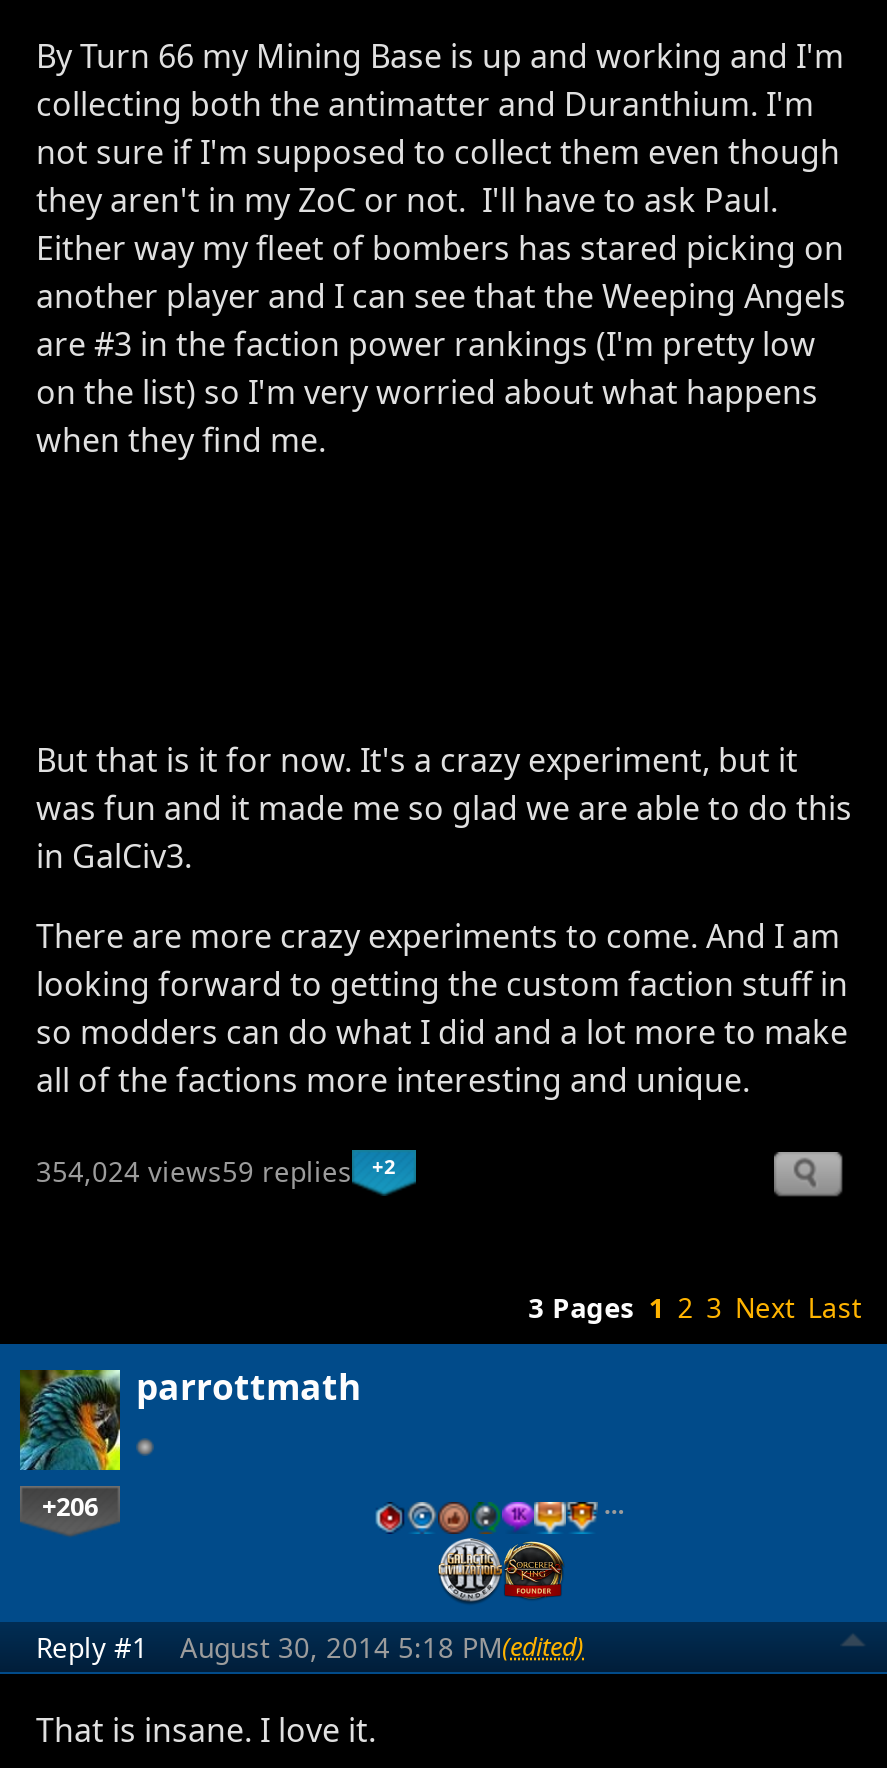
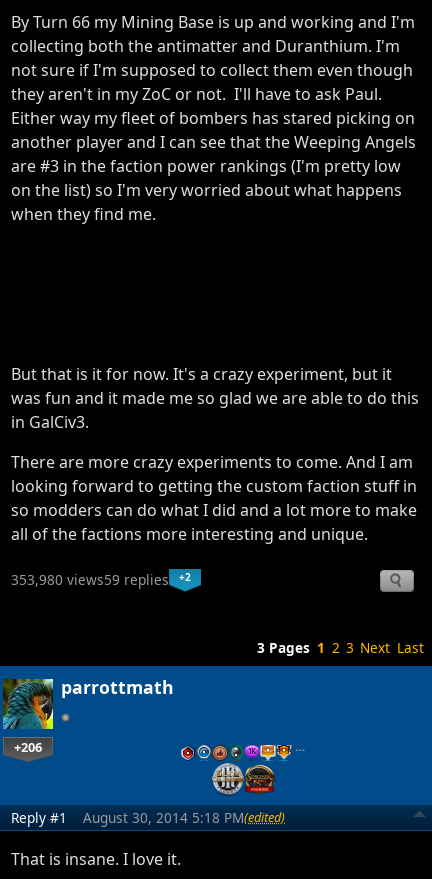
[36,1152,352,1190] 354,024 views59 replies -> [11,570,169,589] 353,980 views59 replies

